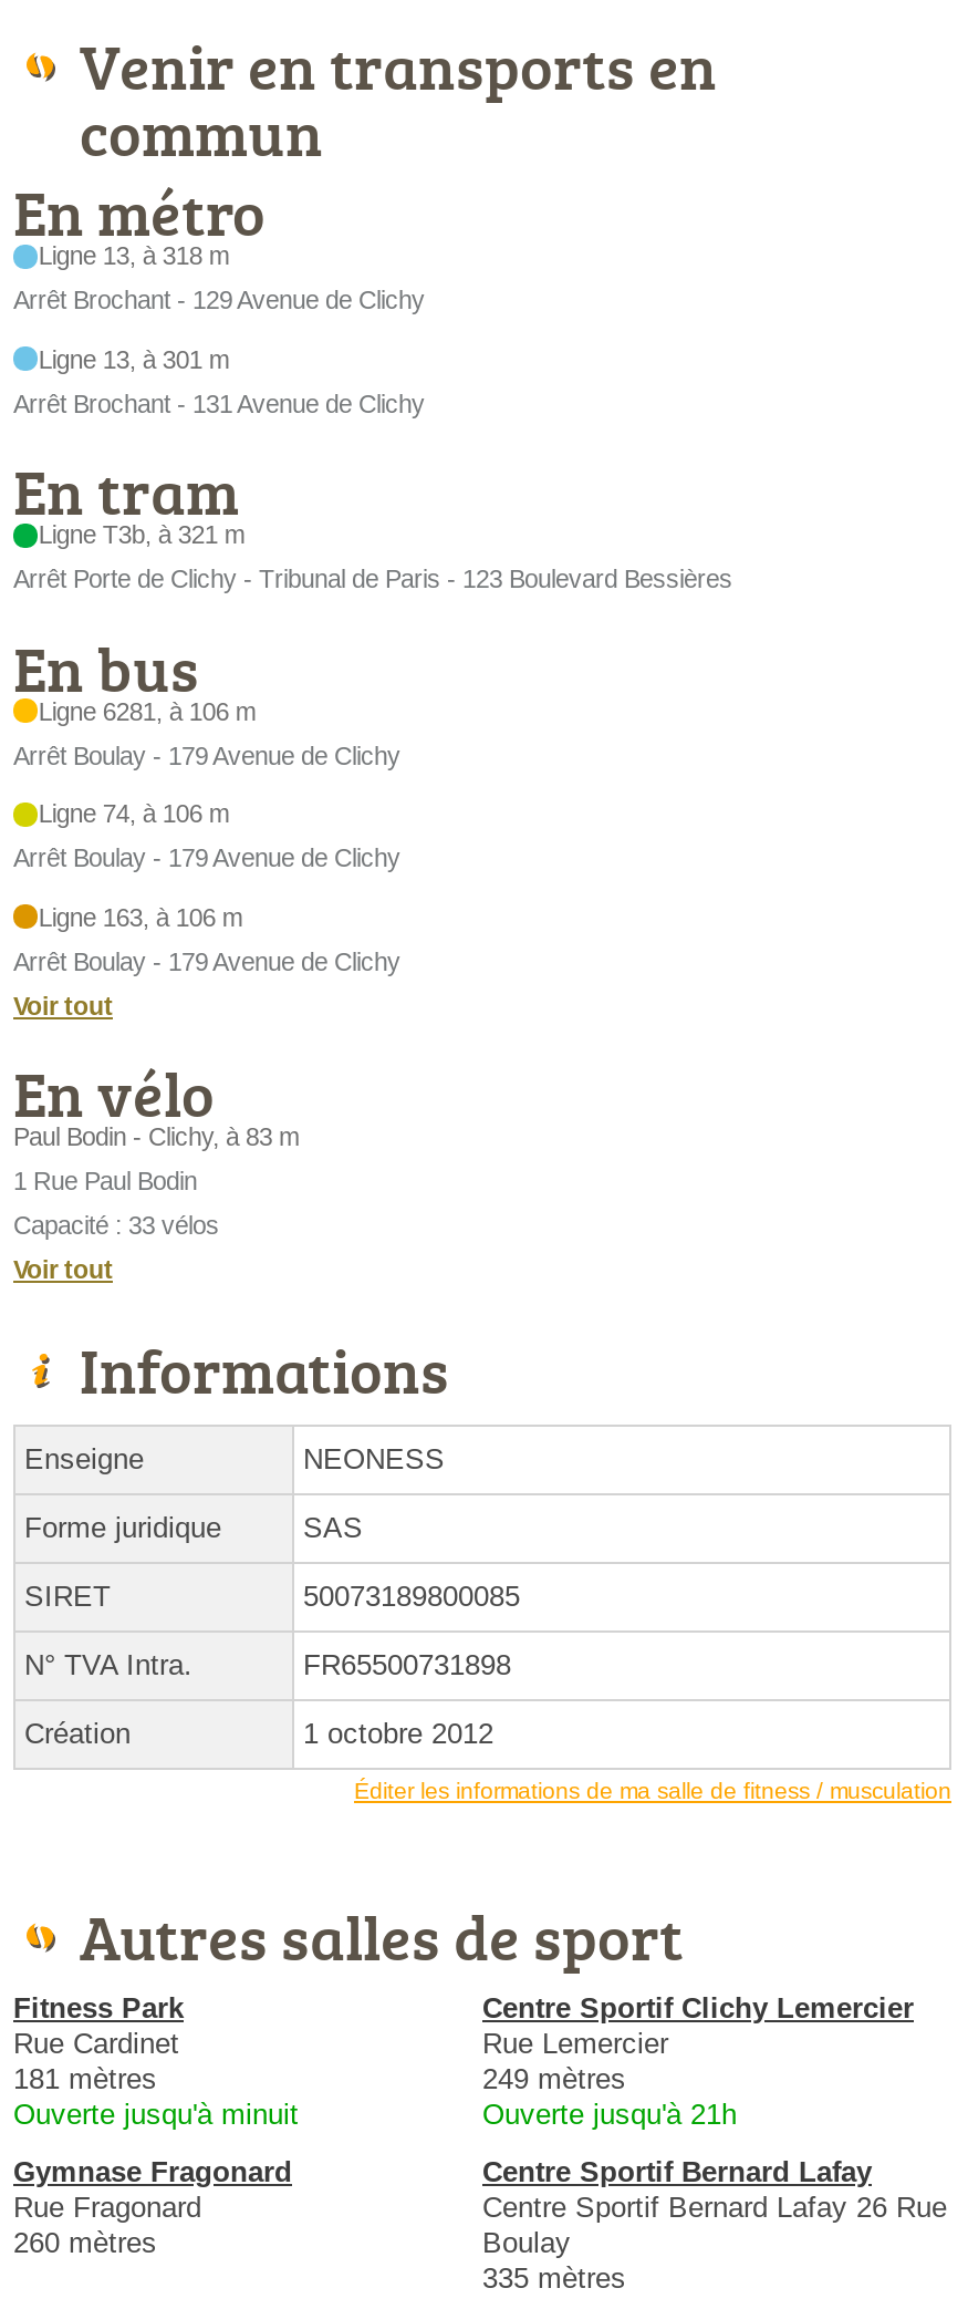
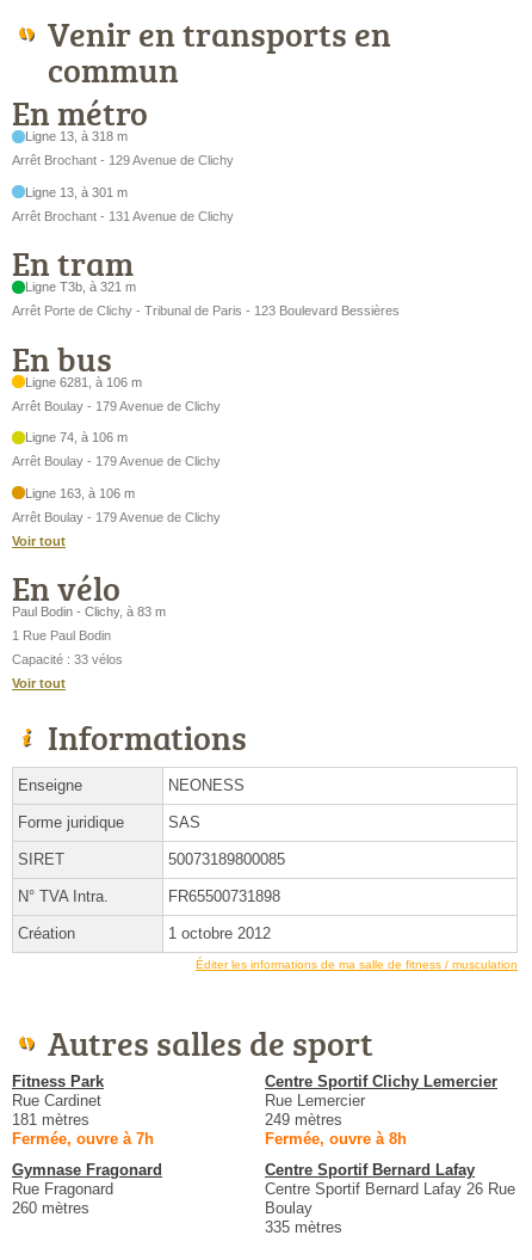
[13,2098,299,2131] Ouverte jusqu'à minuit -> [12,1130,154,1148] Fermée, ouvre à 7h
[482,2098,737,2131] Ouverte jusqu'à 21h -> [265,1130,407,1148] Fermée, ouvre à 8h

